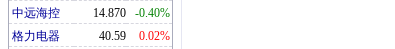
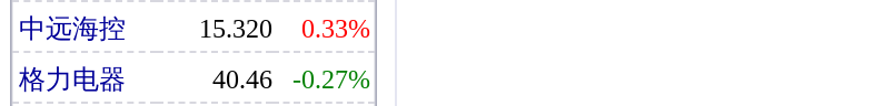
[93,6,126,20] 14.870 -> [199,13,272,44] 15.320
[135,6,170,20] -0.40% -> [301,13,370,44] 0.33%
[99,29,126,43] 40.59 -> [212,64,272,95] 40.46
[139,29,170,43] 0.02% -> [292,64,370,95] -0.27%

